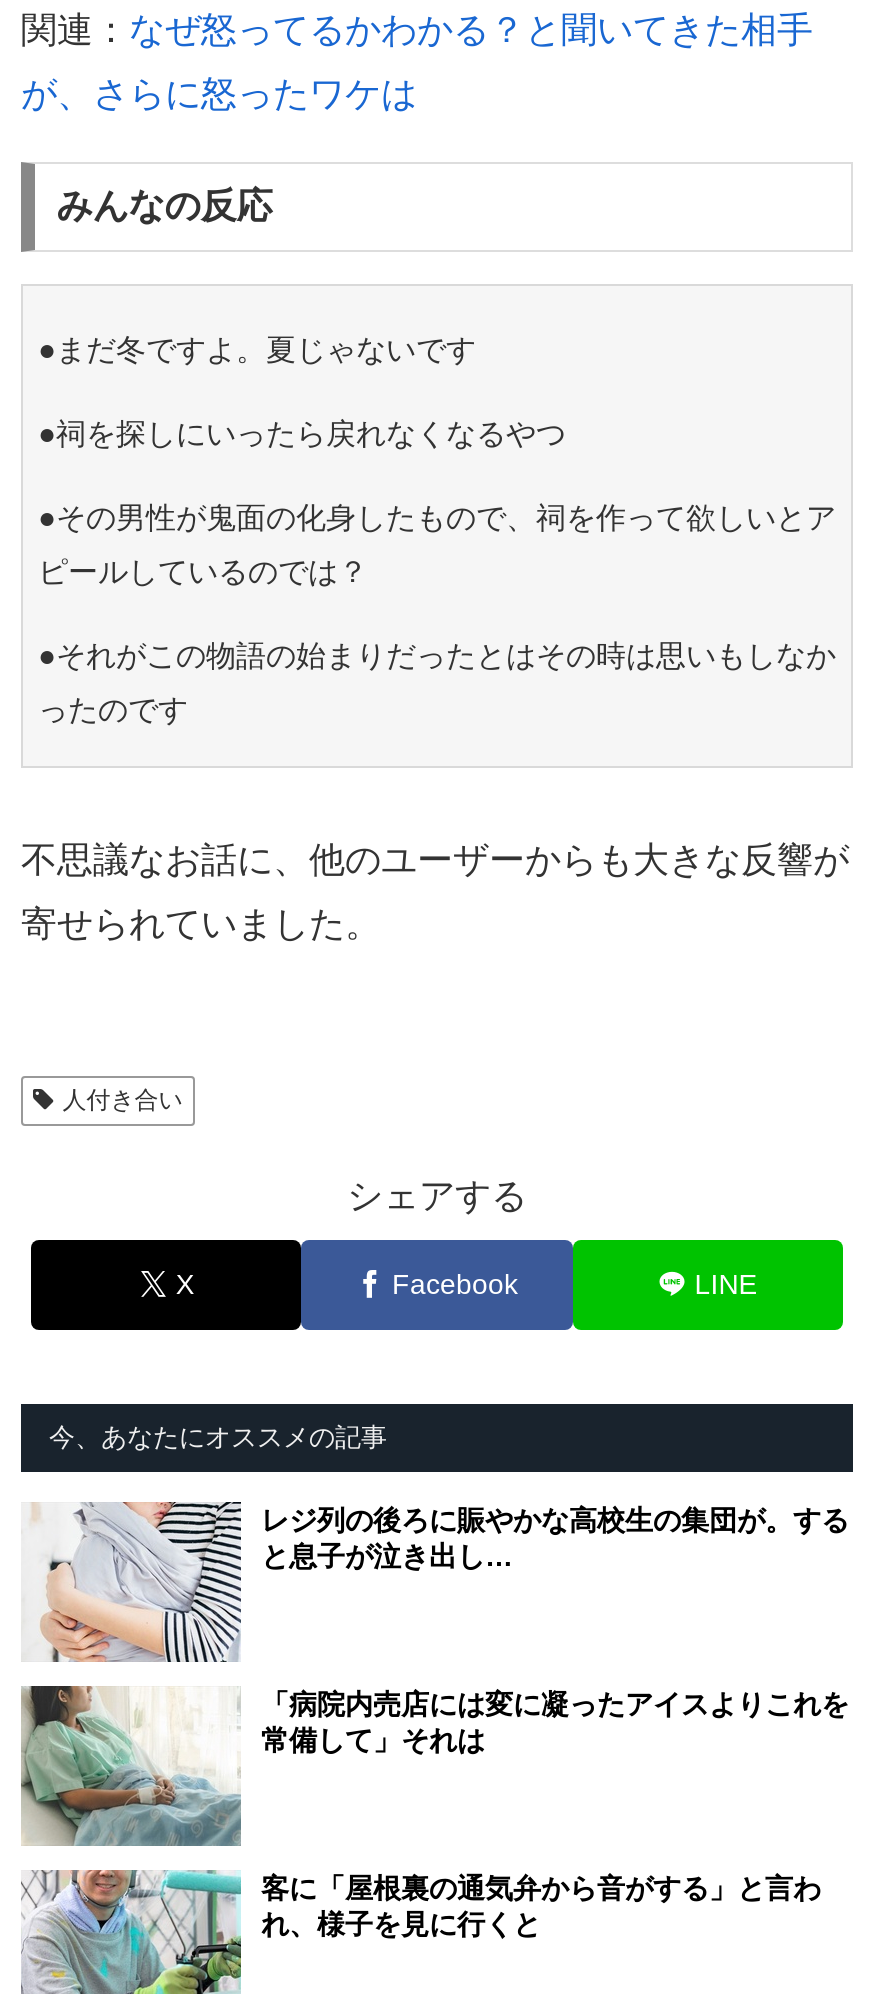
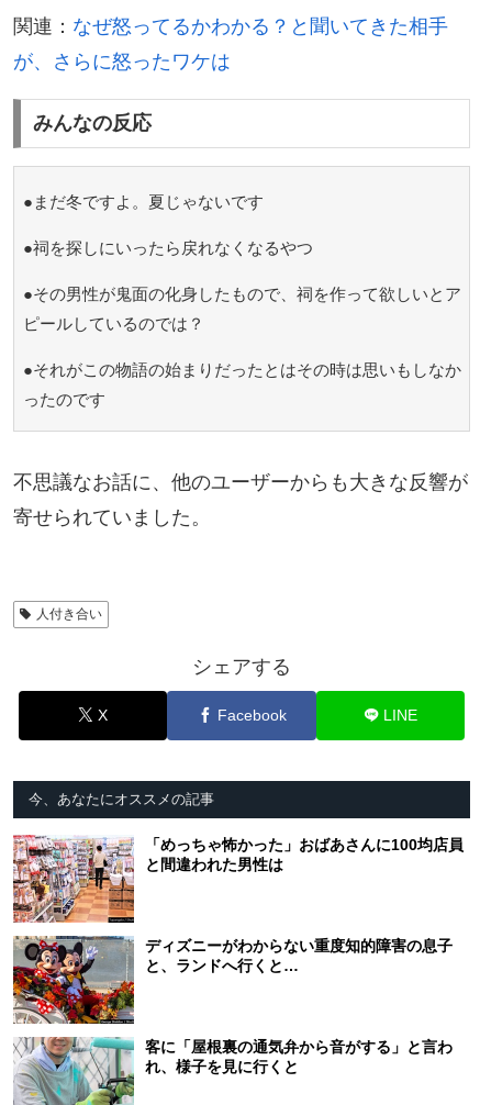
[21,1500,849,1664] [image] | レジ列の後ろに賑やかな高校生の集団が。する | と息子が泣き出し… -> [12,834,464,924] [image] | 「めっちゃ怖かった」おばあさんに100均店員 | と間違われた男性は
[21,1684,849,1848] [image] | 「病院内売店には変に凝ったアイスよりこれを | 常備して」それは -> [12,935,453,1025] [image] | ディズニーがわからない重度知的障害の息子 | と、ランドへ行くと…

